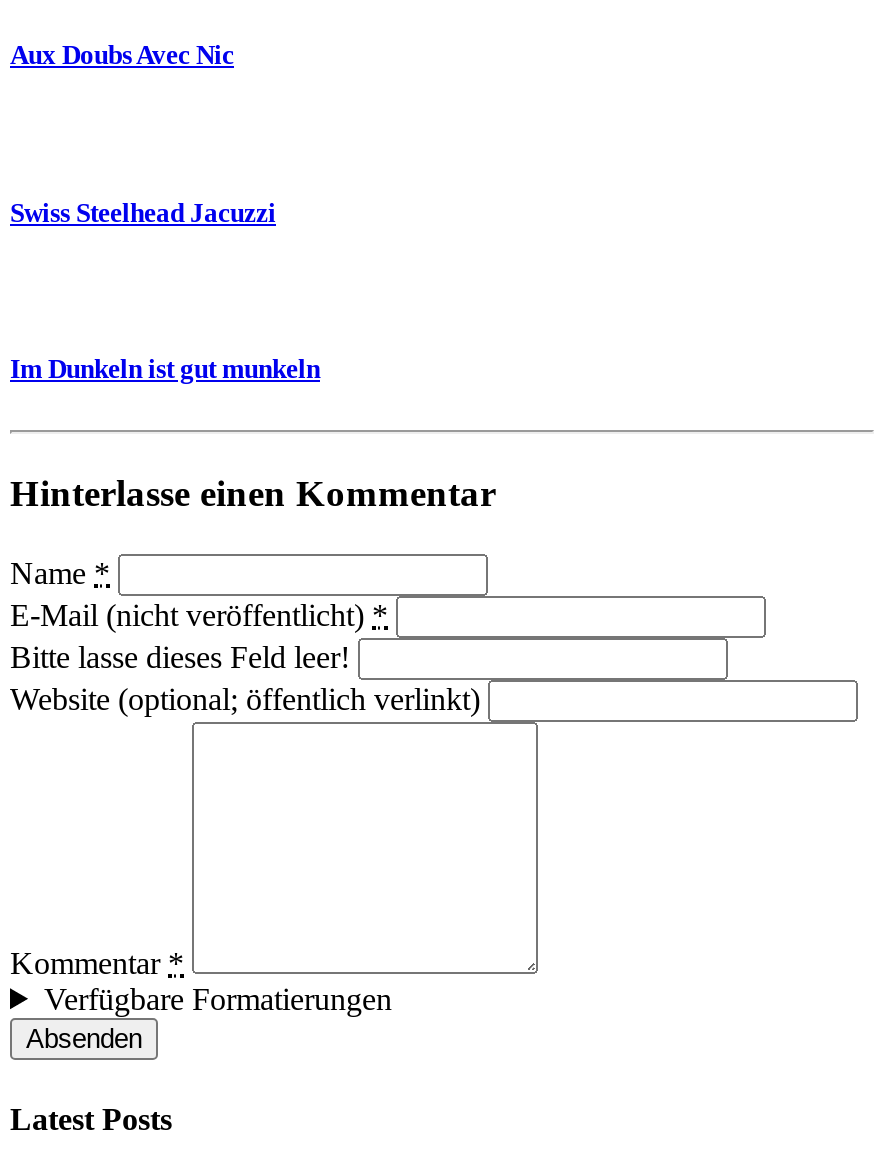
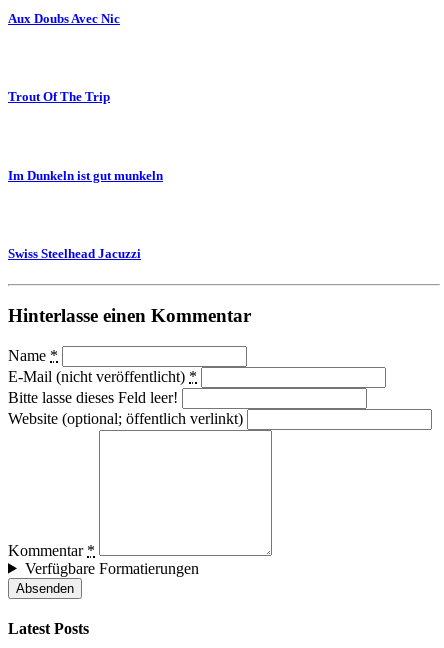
none -> [8,89,110,104] Trout Of The Trip
moved [10,198,276,228] -> [8,246,141,261]: Swiss Steelhead Jacuzzi

